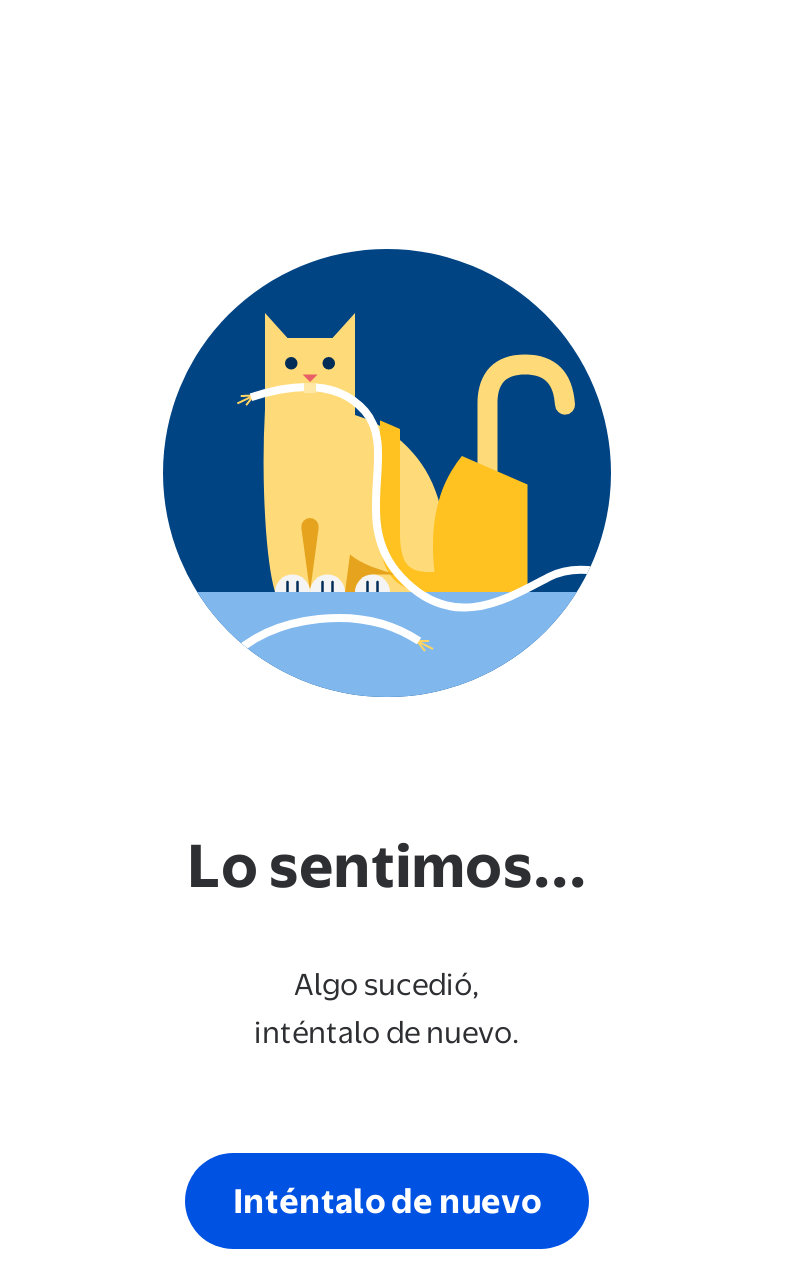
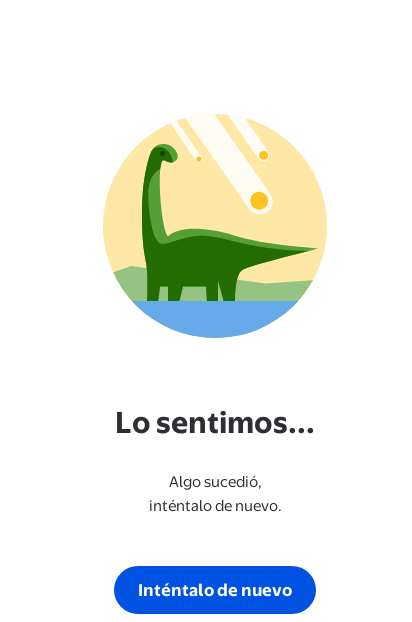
[161,247,613,653] [image] -> [103,114,327,315] [image]

